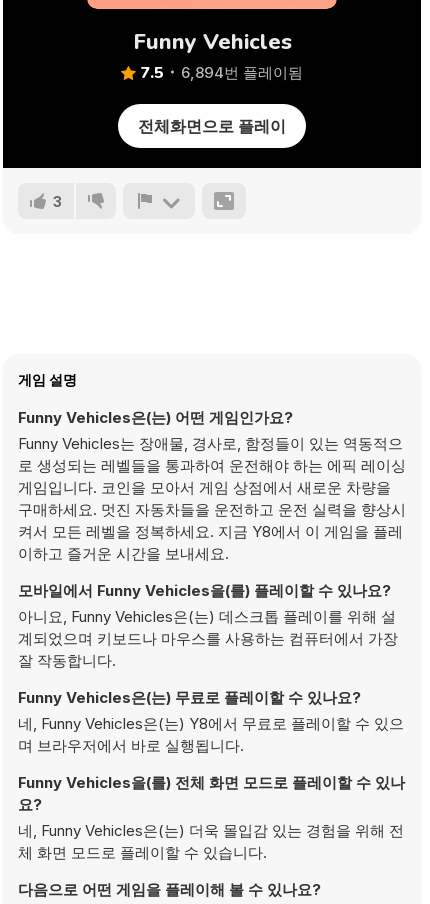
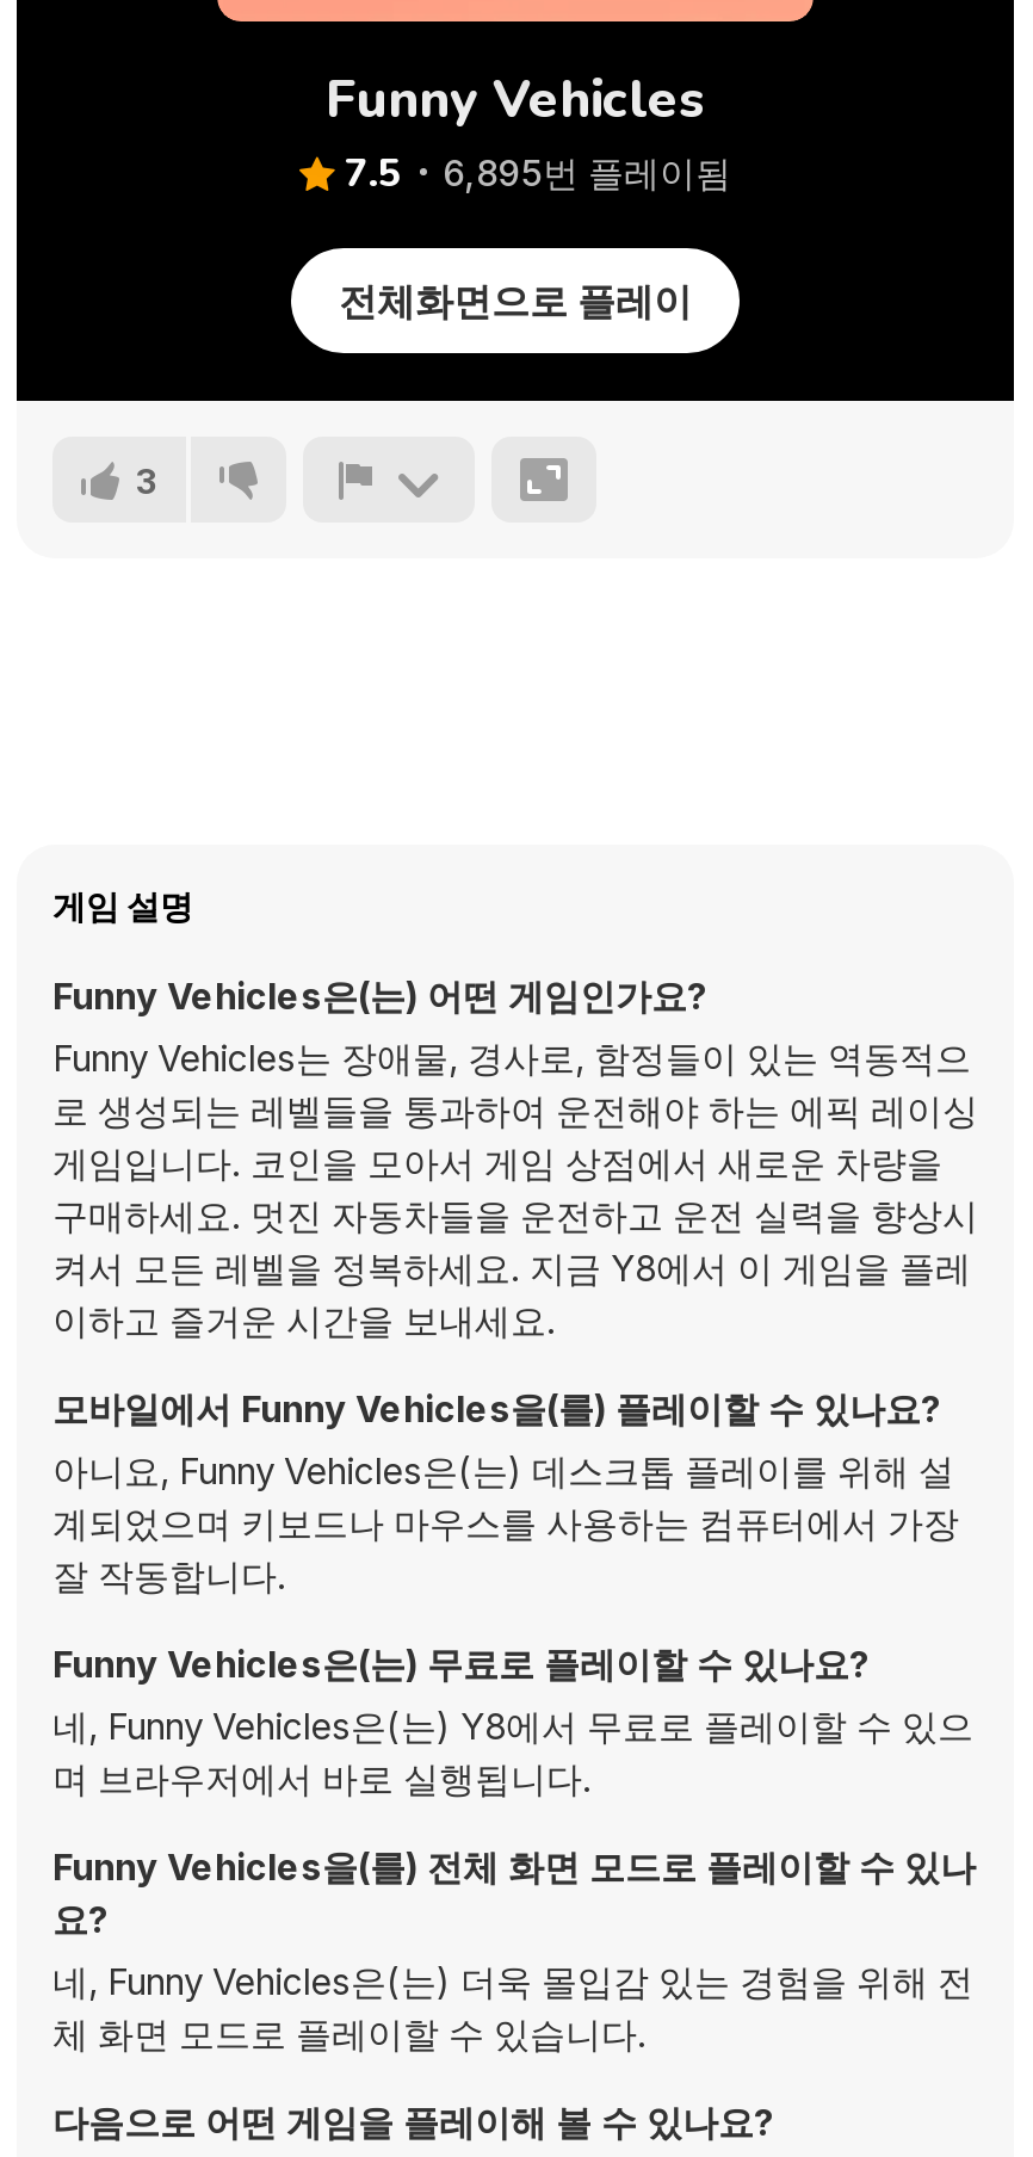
[140,62,303,84] 7.5 6,894번 플레이됨 -> [345,148,731,200] 7.5 6,895번 플레이됨

